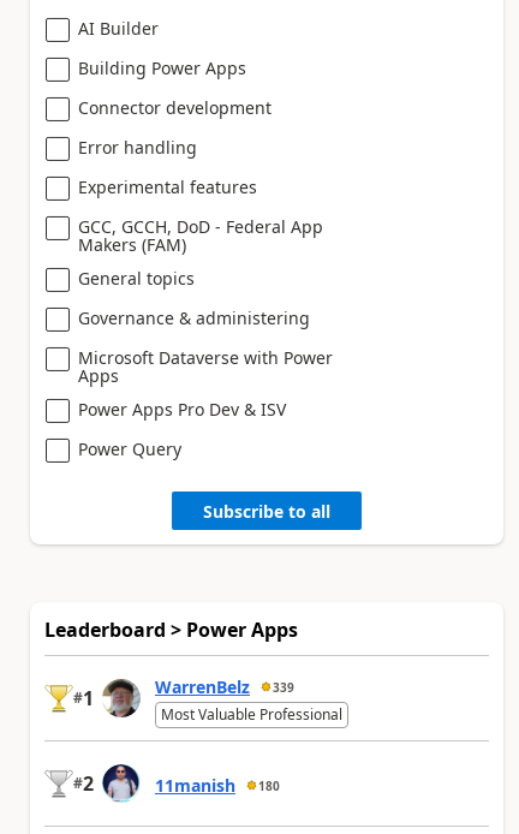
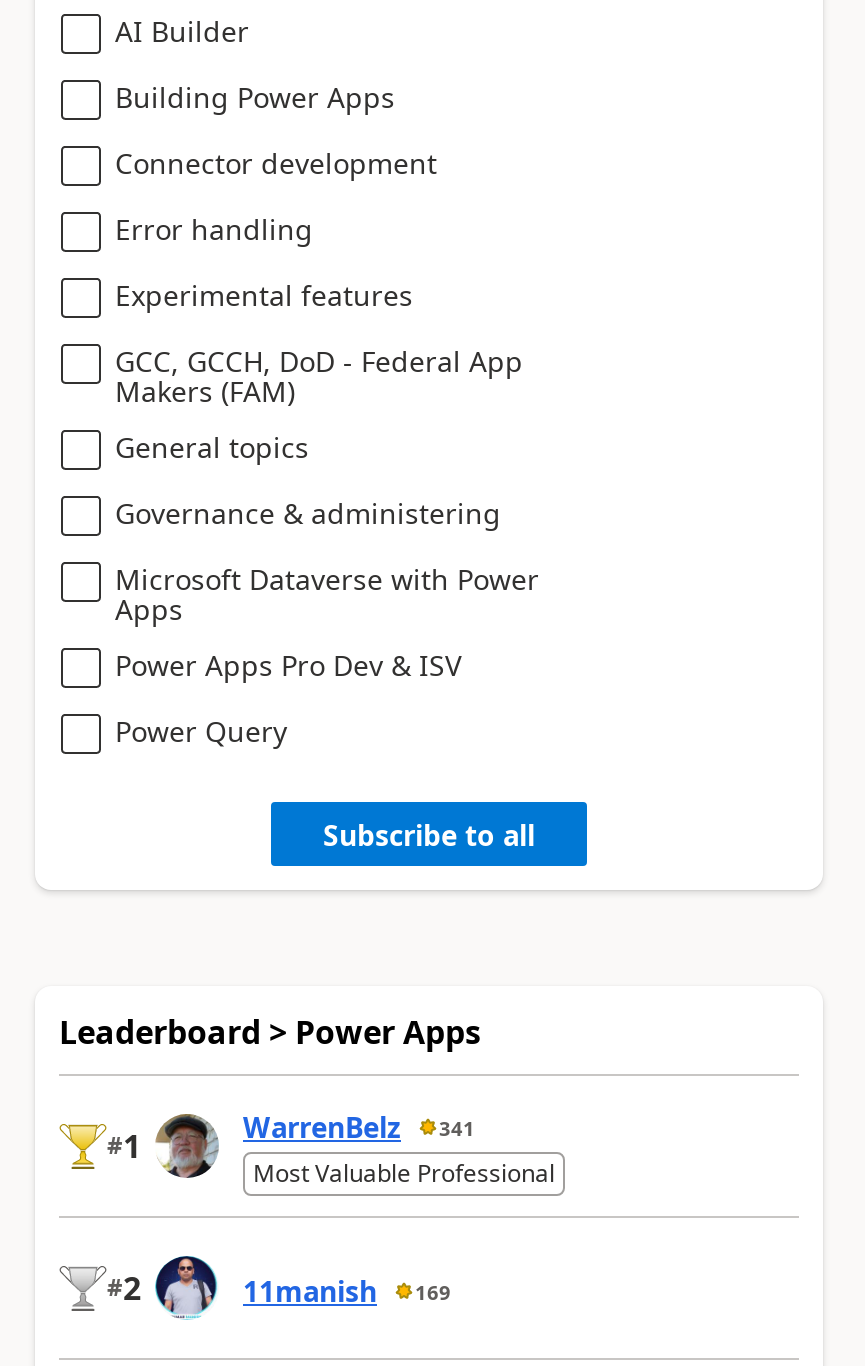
[155,676,294,698] WarrenBelz 339 -> [243,1108,475,1146] WarrenBelz 341
[155,774,280,797] 11manish 180 -> [243,1272,451,1310] 11manish 169

